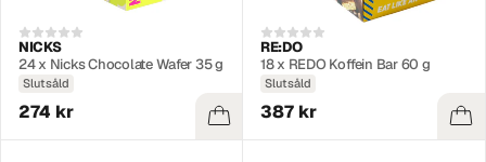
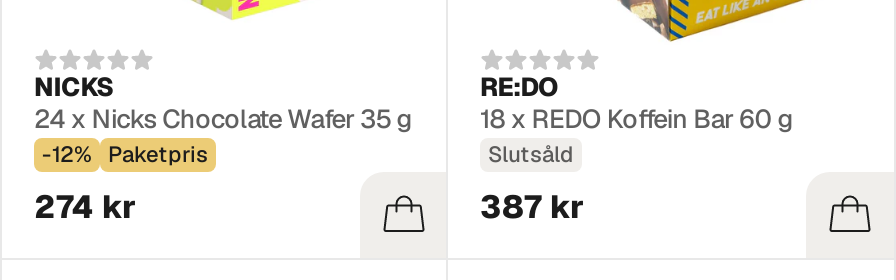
[23,75,69,90] Slutsåld -> [42,139,208,167] -12% Paketpris

